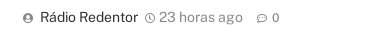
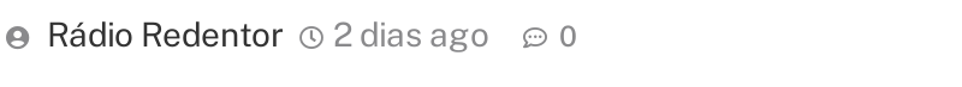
[40,9,243,25] Rádio Redentor 23 horas ago -> [47,15,489,53] Rádio Redentor 2 dias ago

